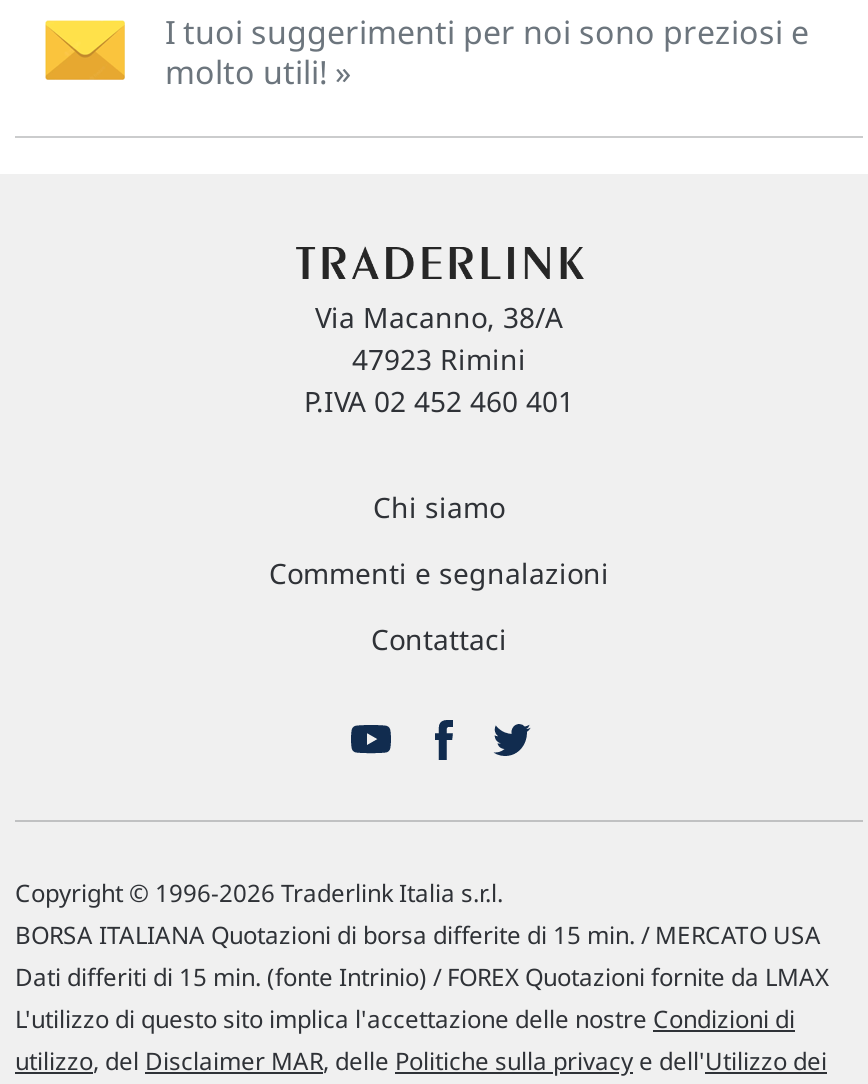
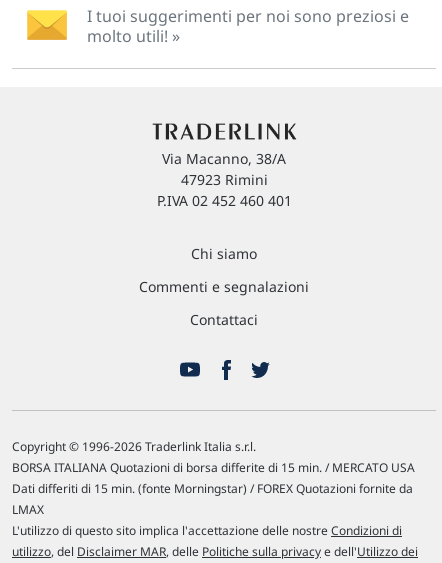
[15,961,829,995] Dati differiti di 15 min. (fonte Intrinio) / FOREX Quotazioni fornite da LMAX -> [12,480,413,518] Dati differiti di 15 min. (fonte Morningstar) / FOREX Quotazioni fornite da | LMAX

